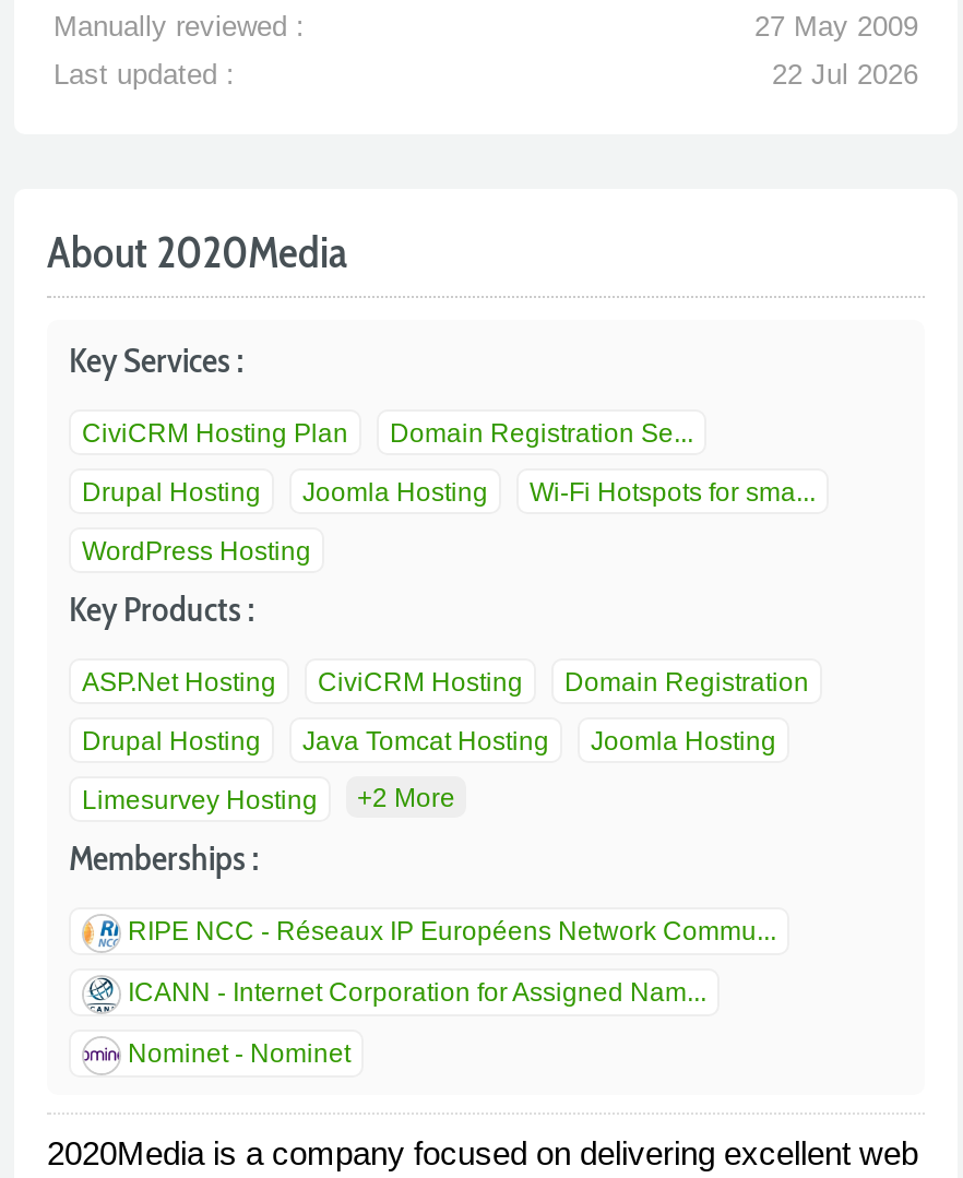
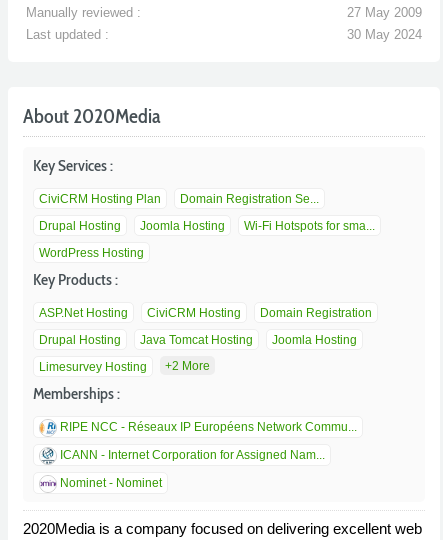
[772,58,918,91] 22 Jul 2026 -> [347,27,422,42] 30 May 2024

